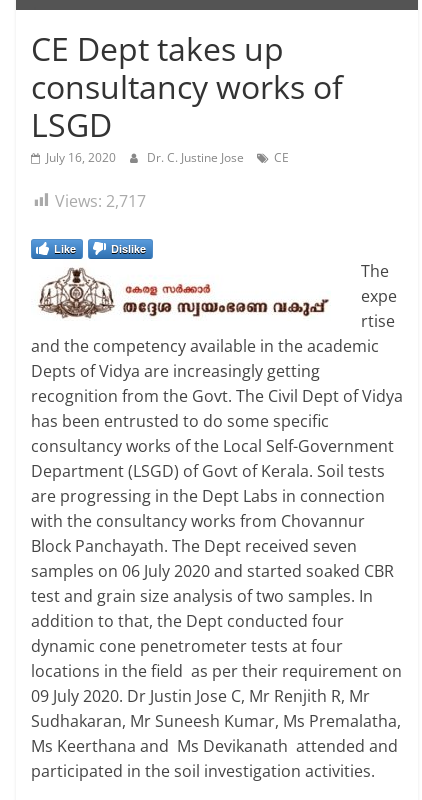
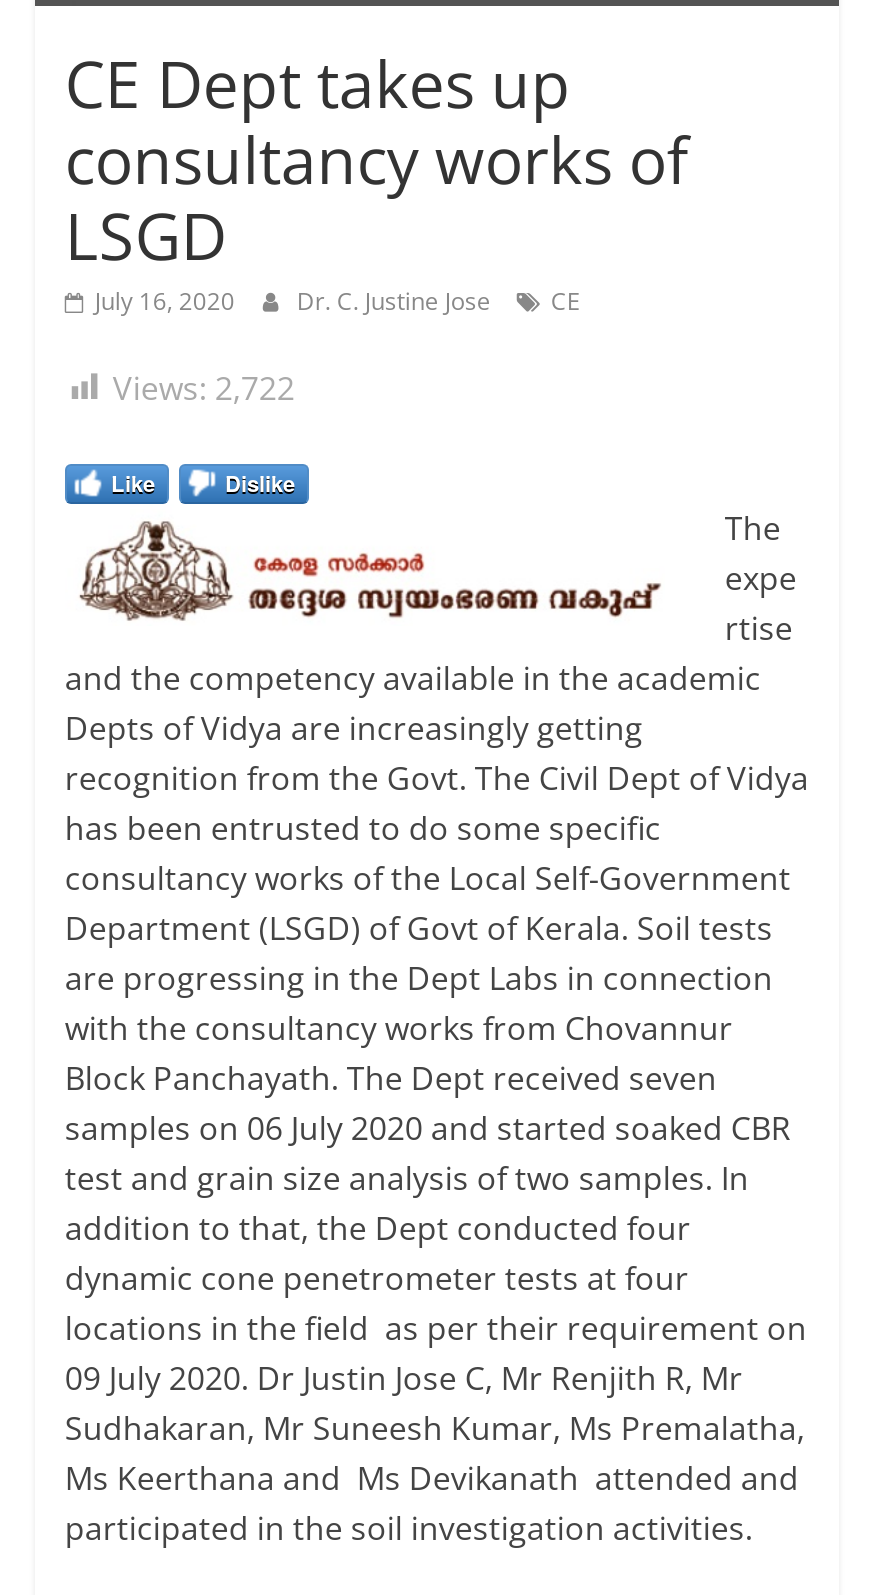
[55,189,146,211] Views: 2,717 -> [113,365,295,409] Views: 2,722

